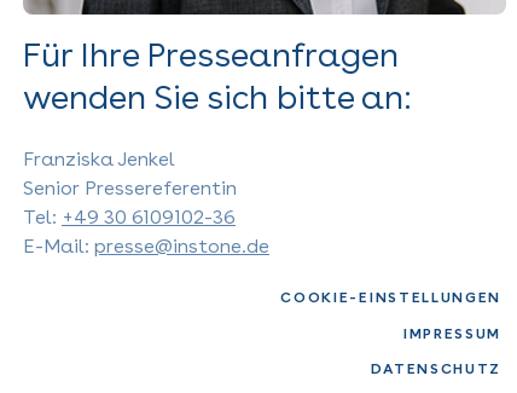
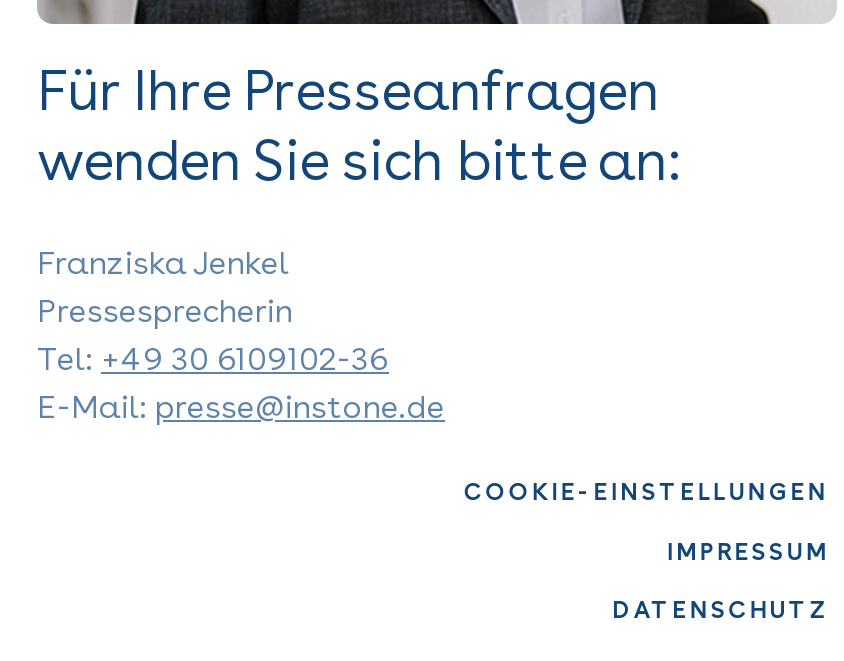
[23,176,237,199] Senior Pressereferentin -> [37,291,293,329] Pressesprecherin

